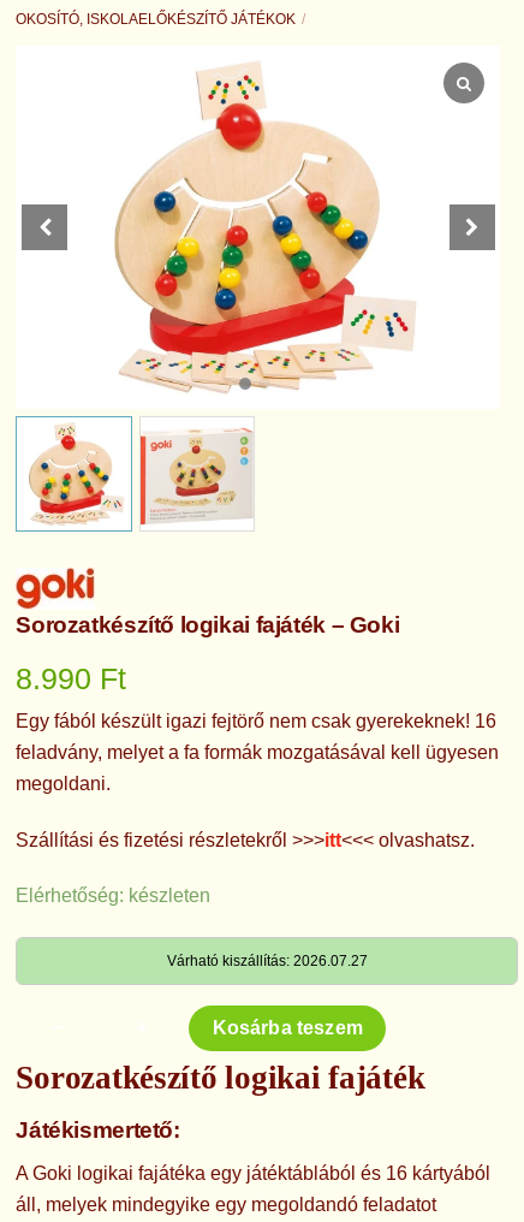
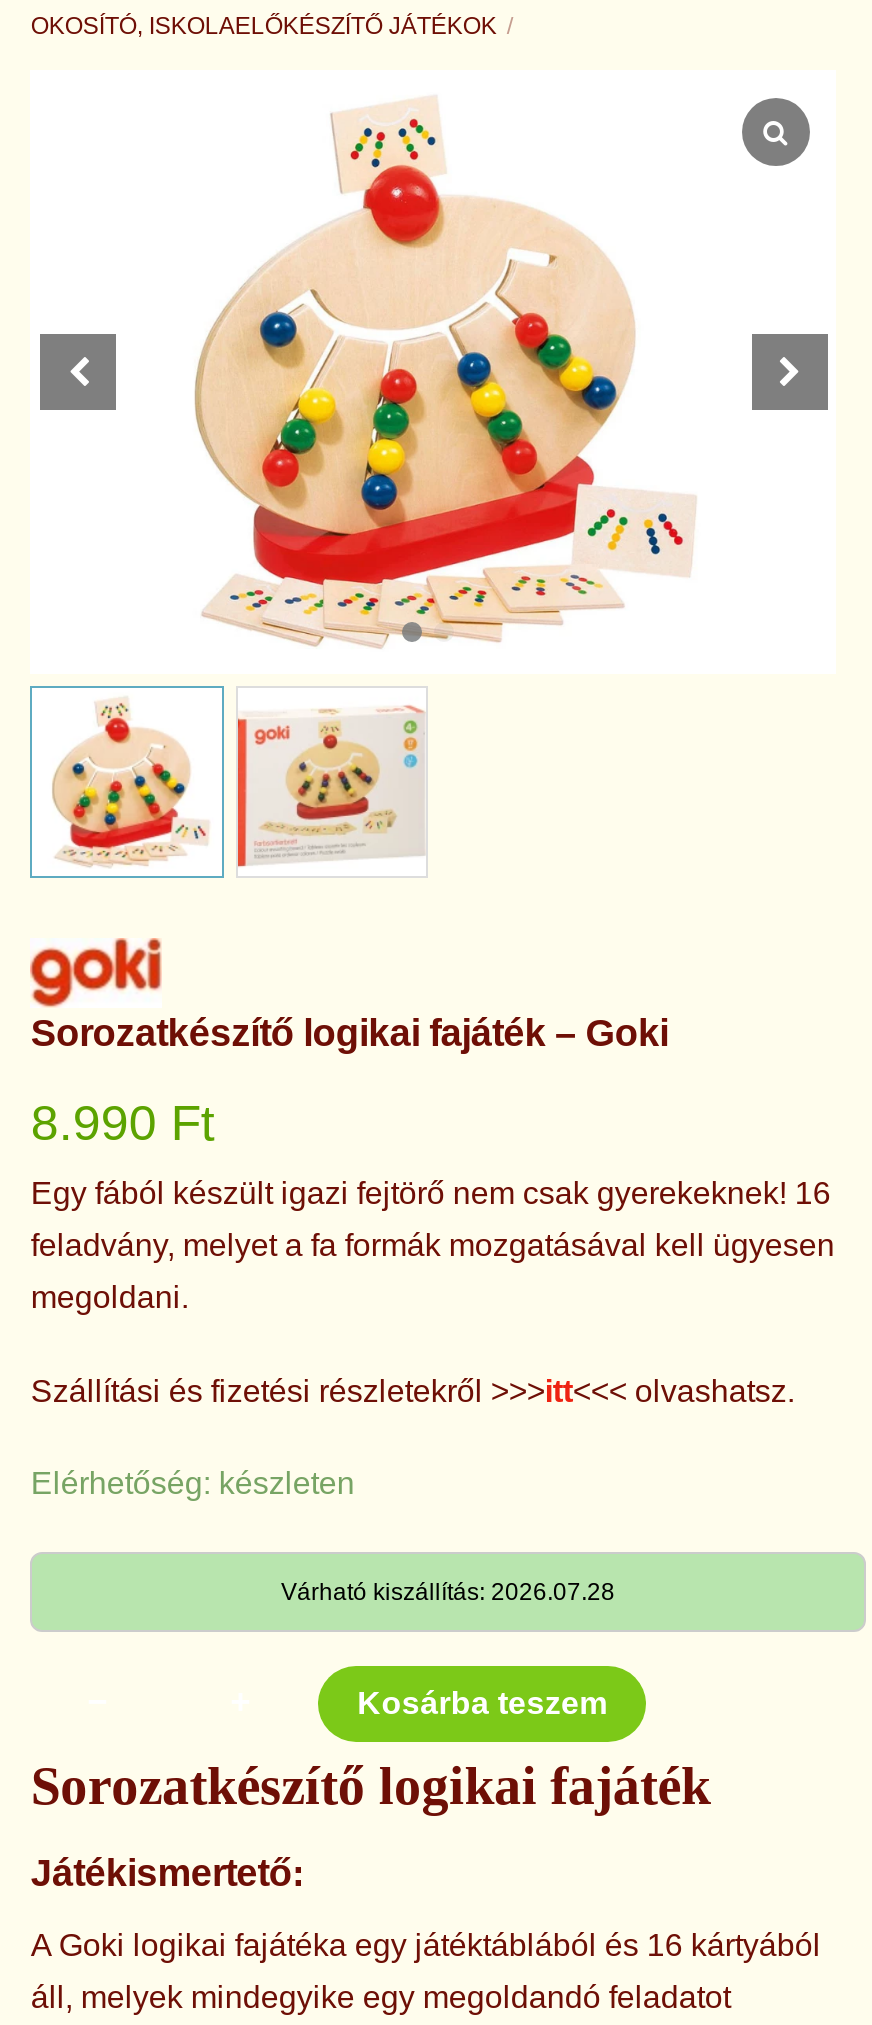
[166,953,367,970] Várható kiszállítás: 2026.07.27 -> [281,1578,615,1606] Várható kiszállítás: 2026.07.28

